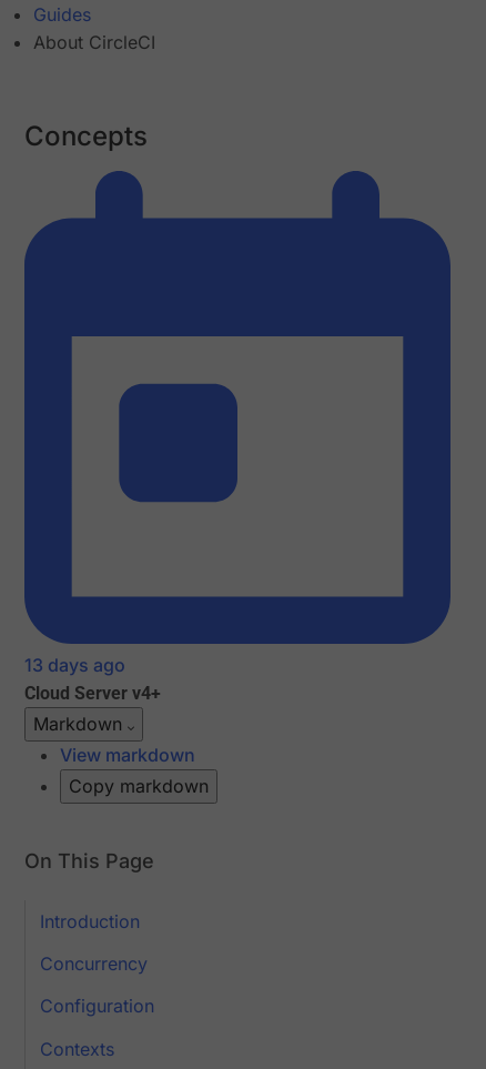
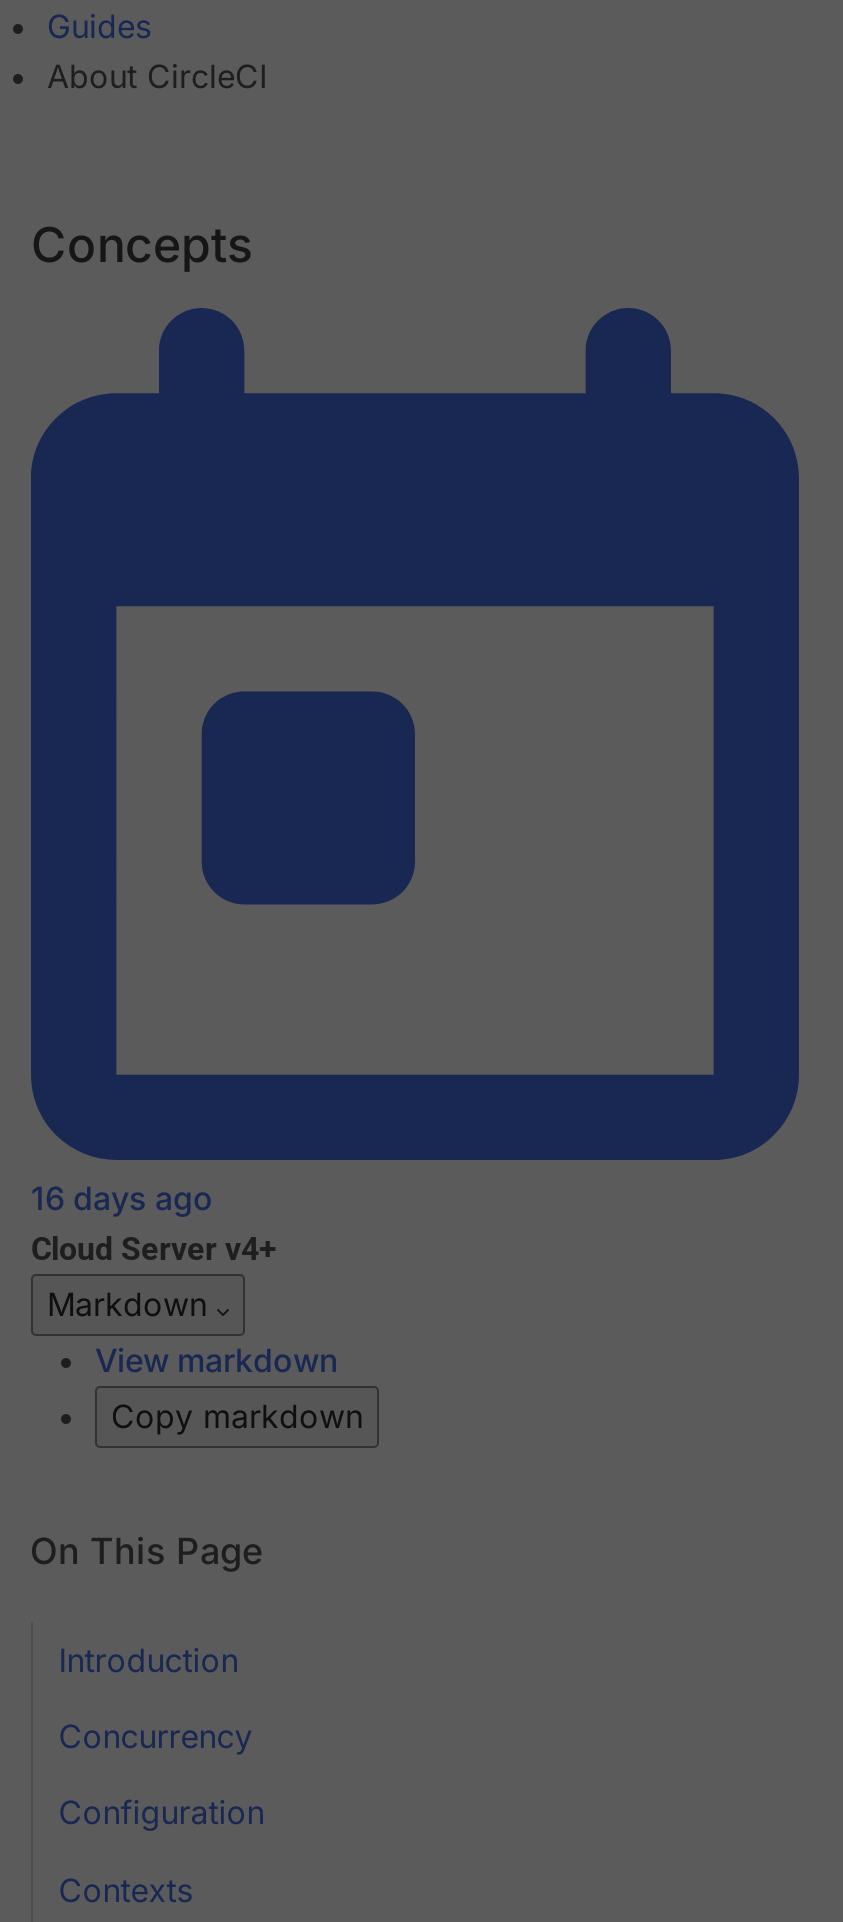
[24,654,125,677] 13 days ago -> [31,1179,213,1219] 16 days ago

